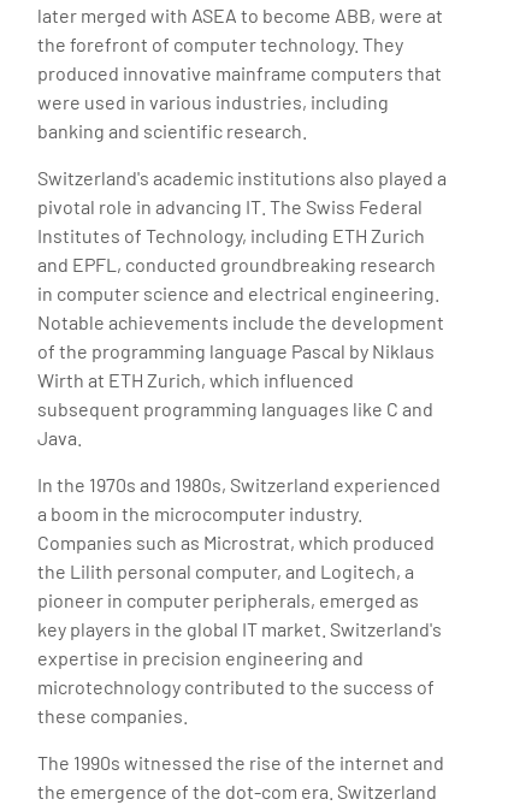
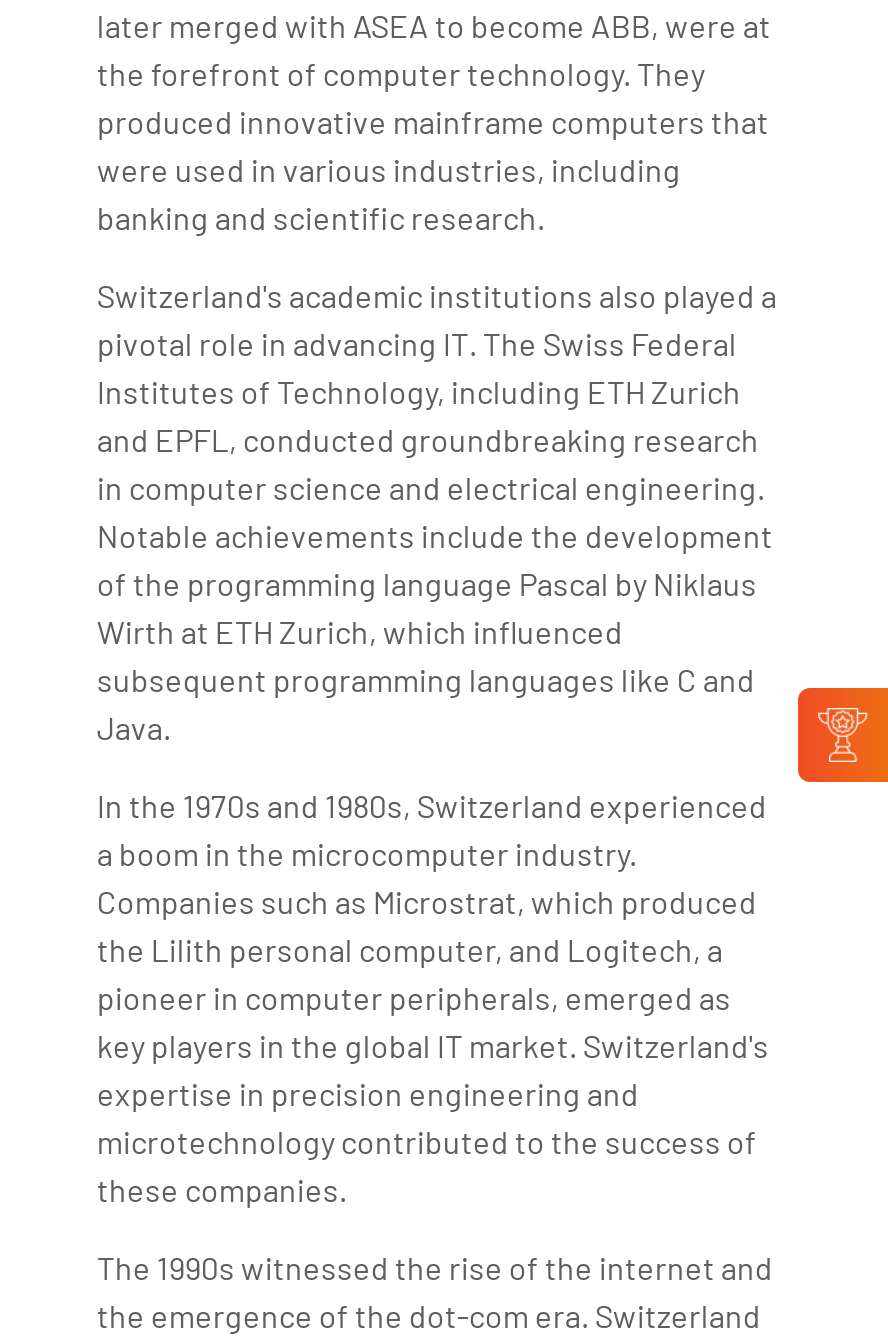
none -> [794,684,882,786] [image]

